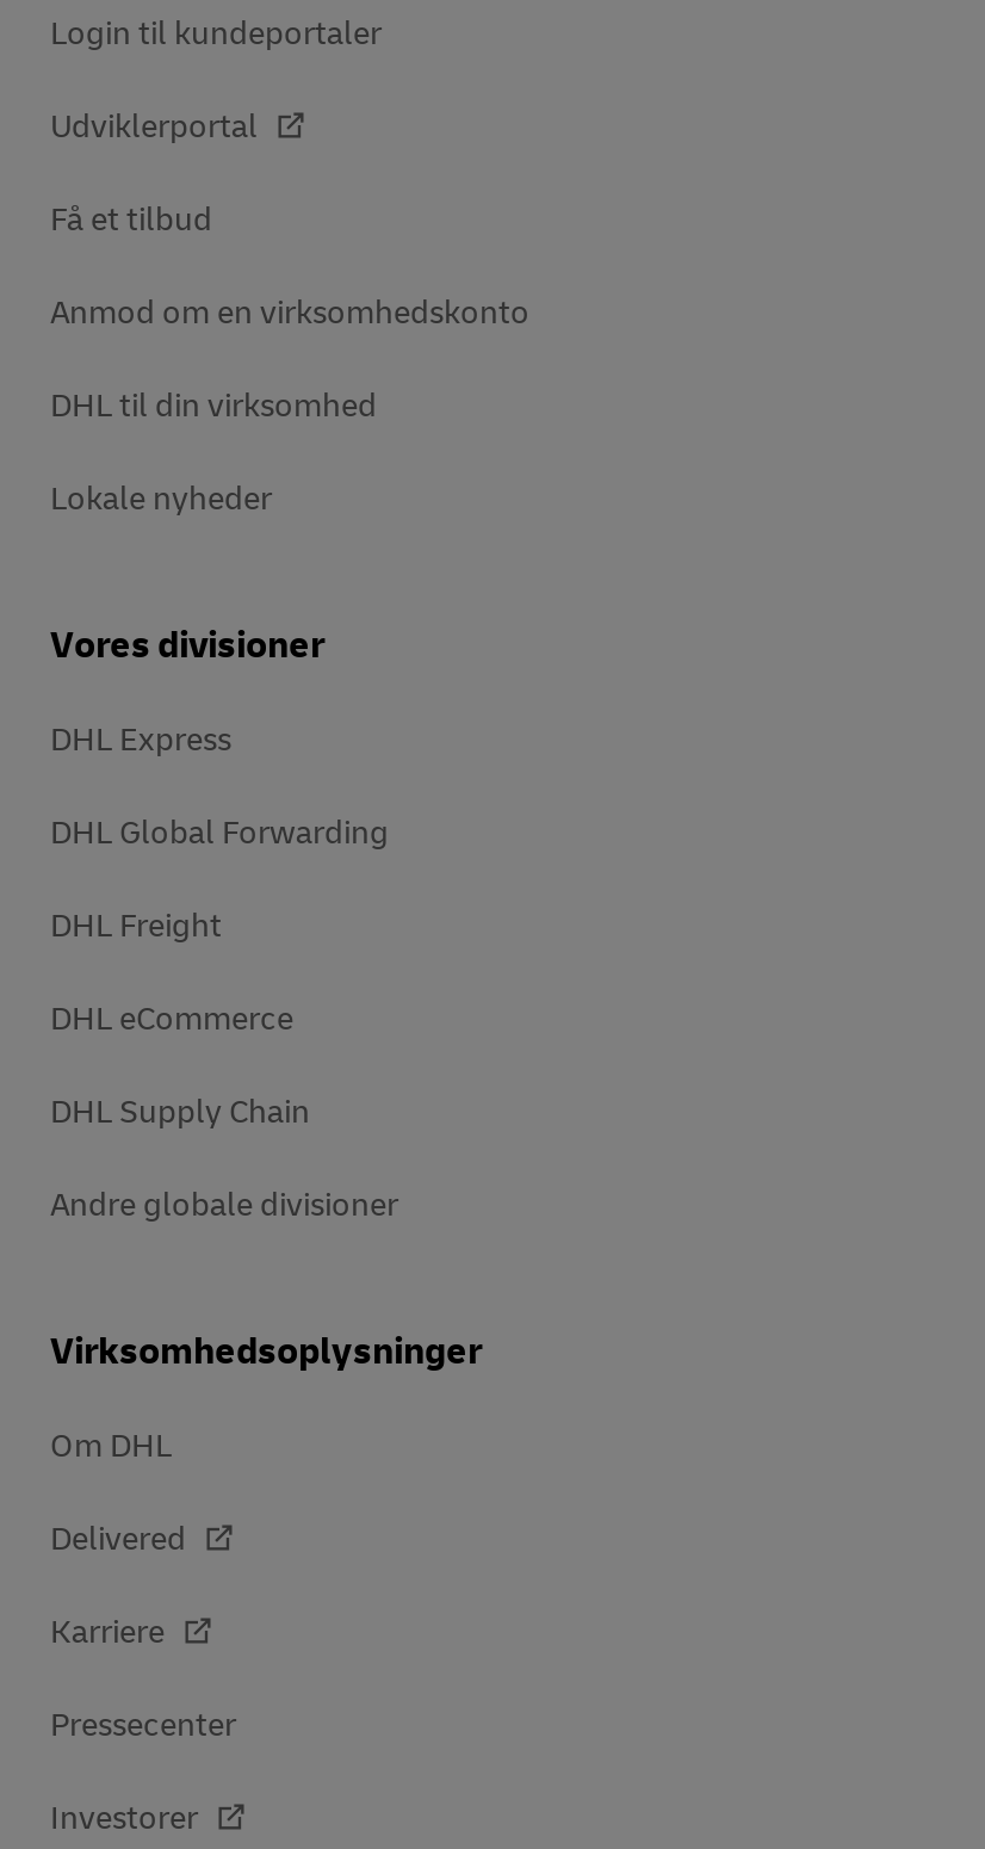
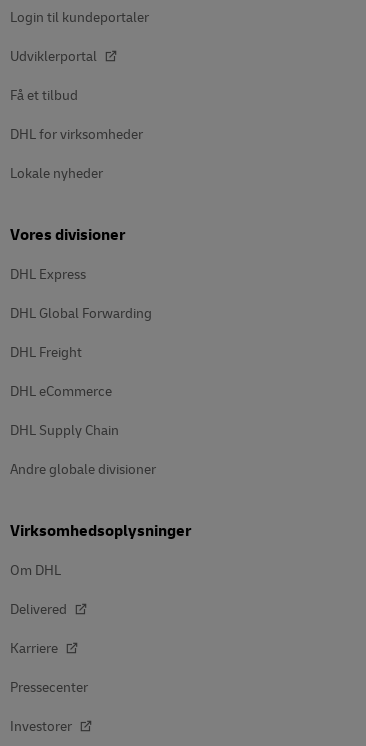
[50,292,529,426] Anmod om en virksomhedskonto | DHL til din virksomhed -> [10,126,143,143] DHL for virksomheder

